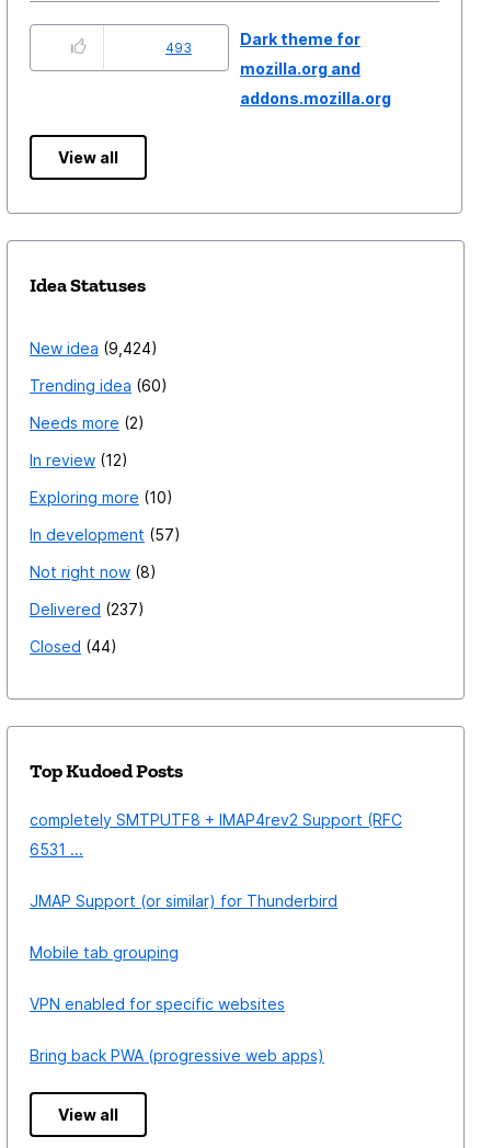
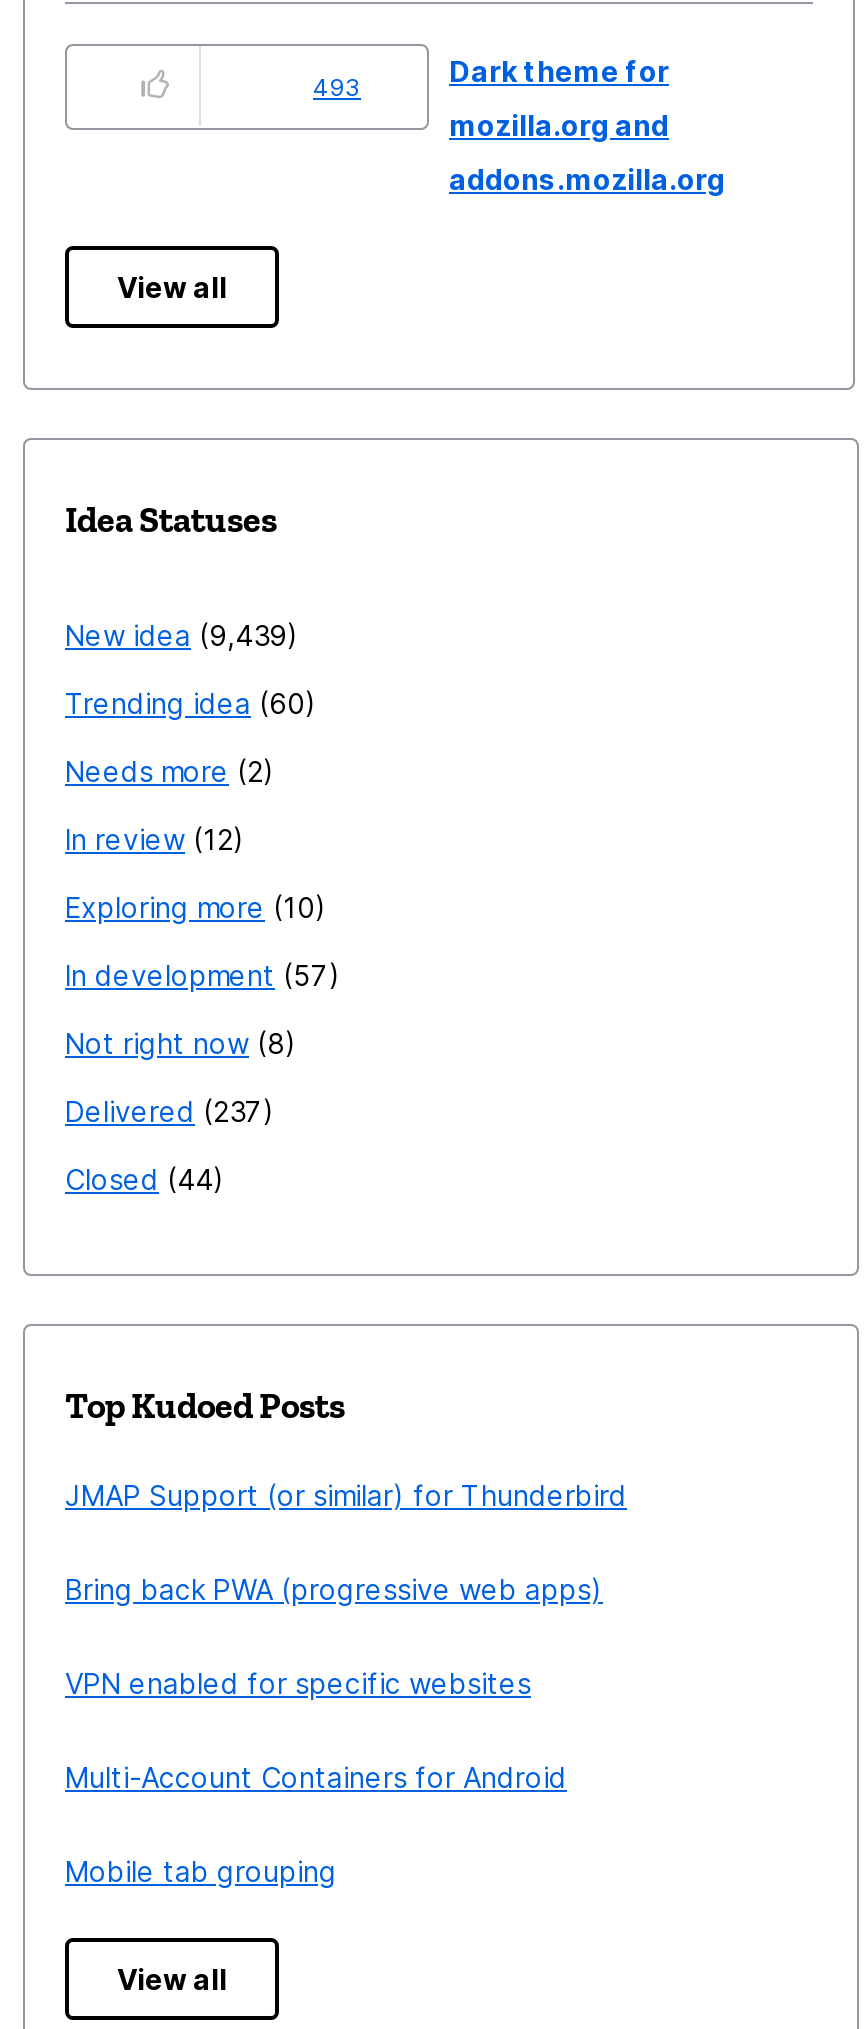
[30,339,151,357] New idea 9,424 -> [65,618,287,652] New idea 9,439
[30,810,402,859] completely SMTPUTF8 + IMAP4rev2 Support (RFC | 6531 ... -> none
moved [30,891,337,910] -> [65,1478,627,1512]: JMAP Support (or similar) for Thunderbird
none -> [65,1760,567,1794] Multi-Account Containers for Android
moved [30,943,179,962] -> [65,1854,337,1888]: Mobile tab grouping
moved [30,994,324,1065] -> [65,1572,603,1700]: VPN enabled for specific websites | Bring back PWA (progressive web apps)

